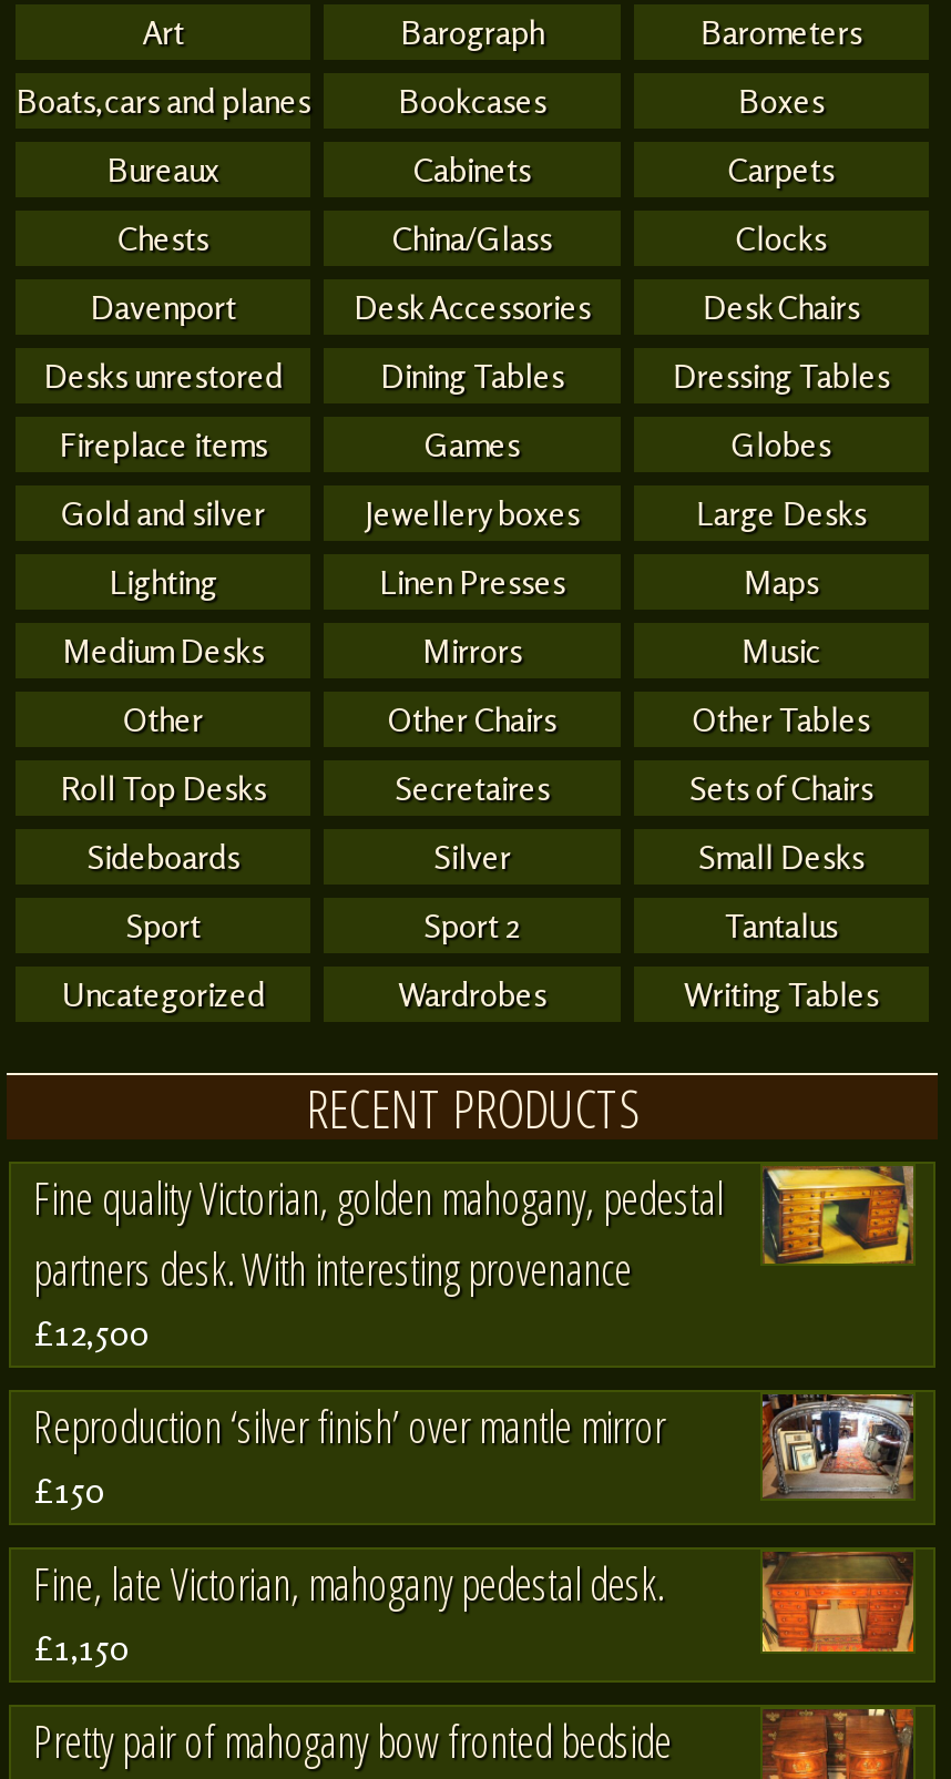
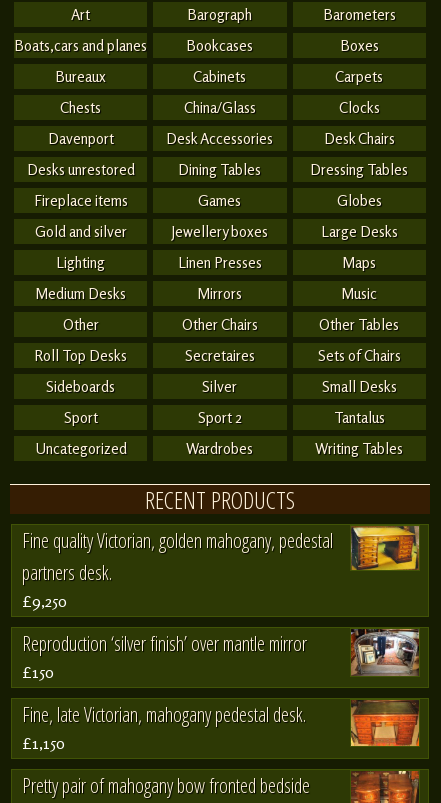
[33,1239,632,1354] partners desk. With interesting provenance | £12,500 -> [22,559,112,611] partners desk. | £9,250

